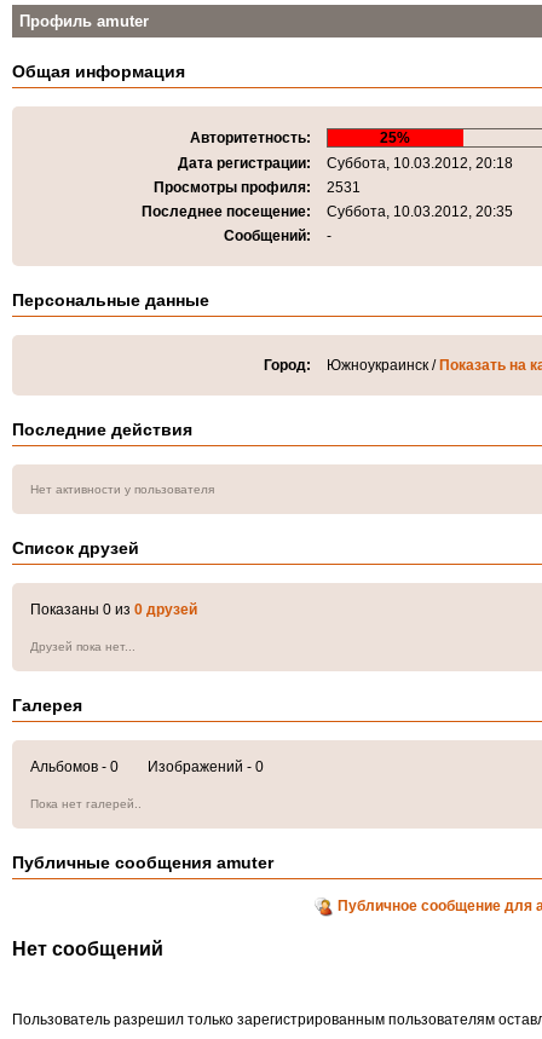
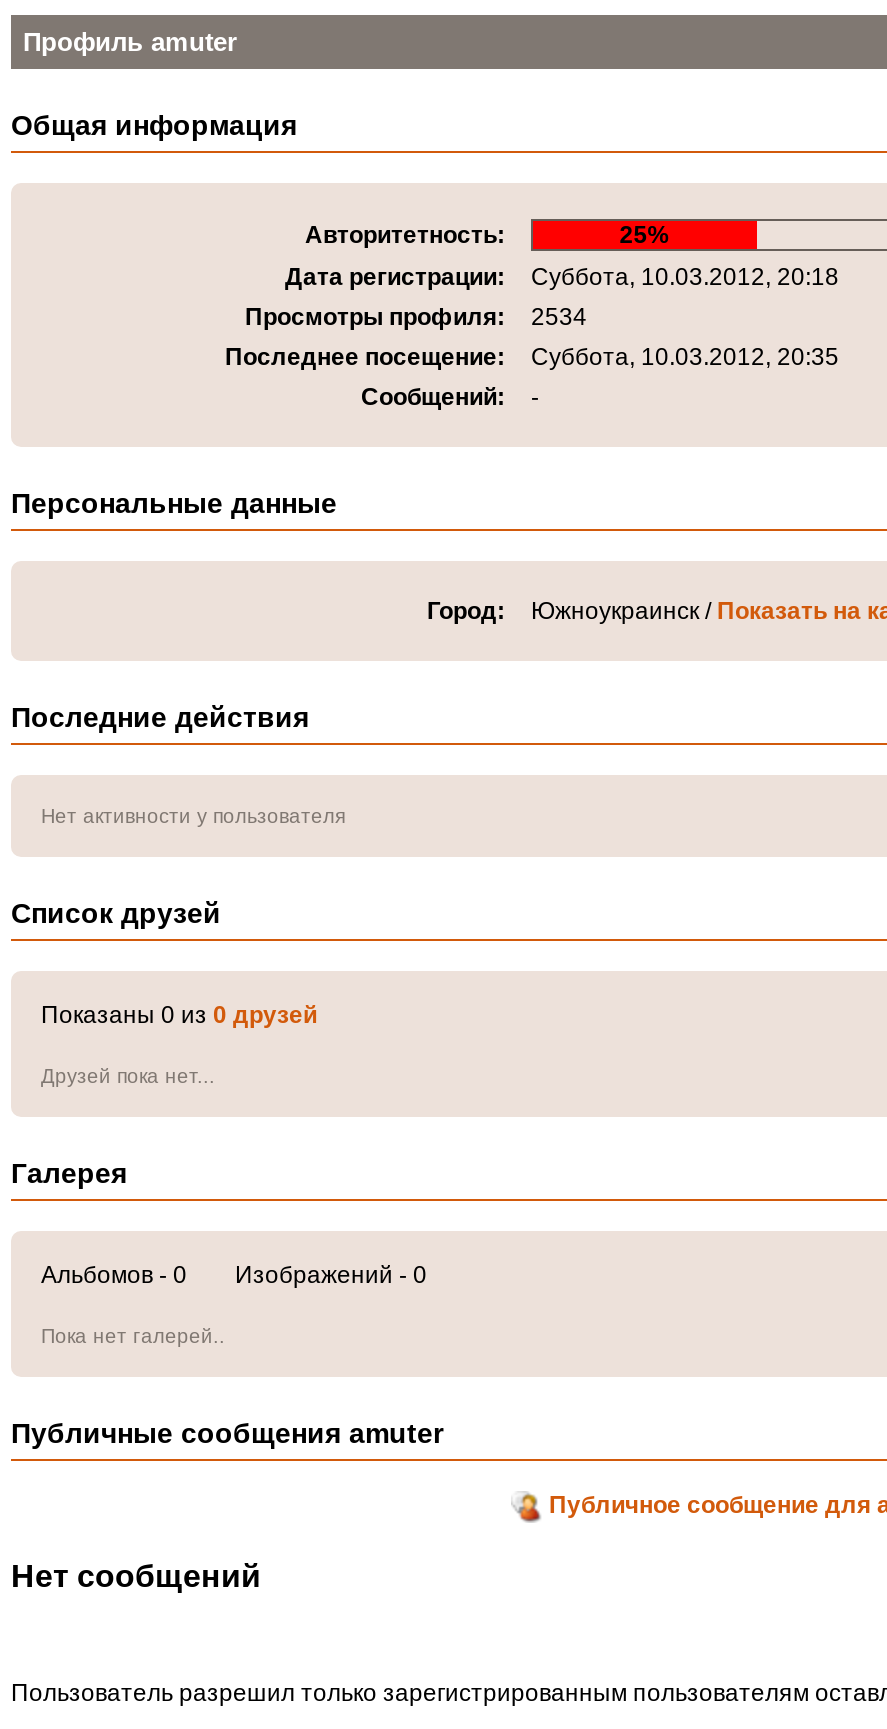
[154,179,361,196] Просмотры профиля: 2531 -> [245,303,587,331] Просмотры профиля: 2534

